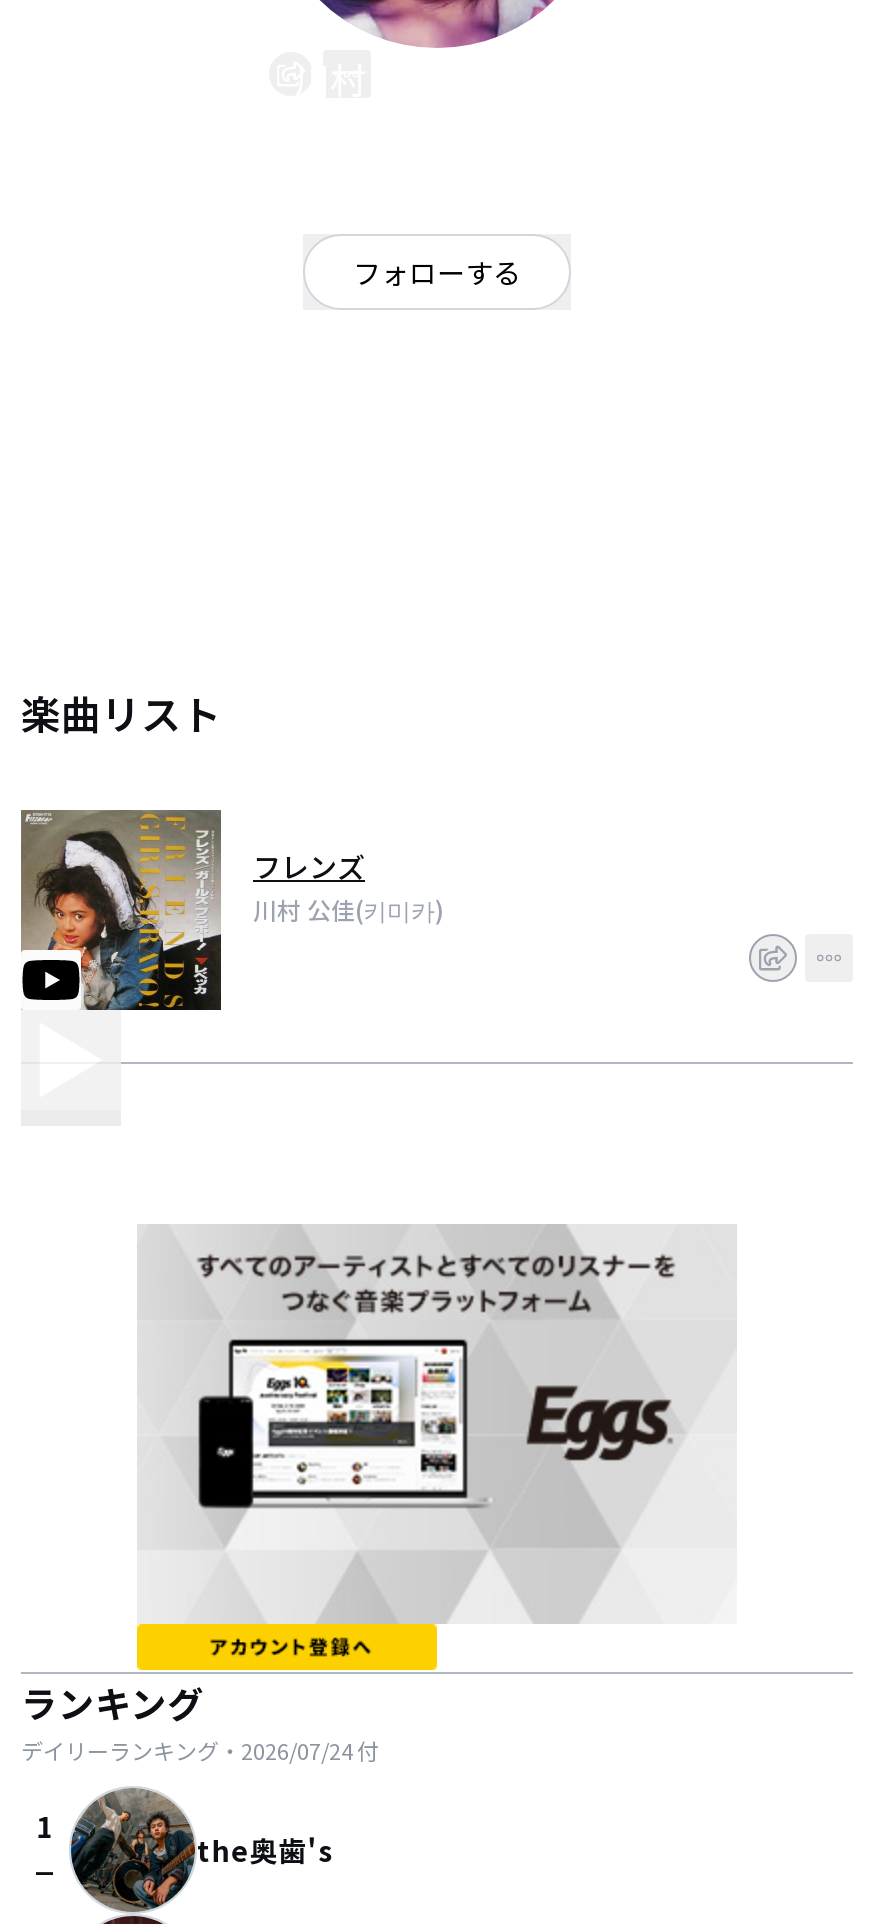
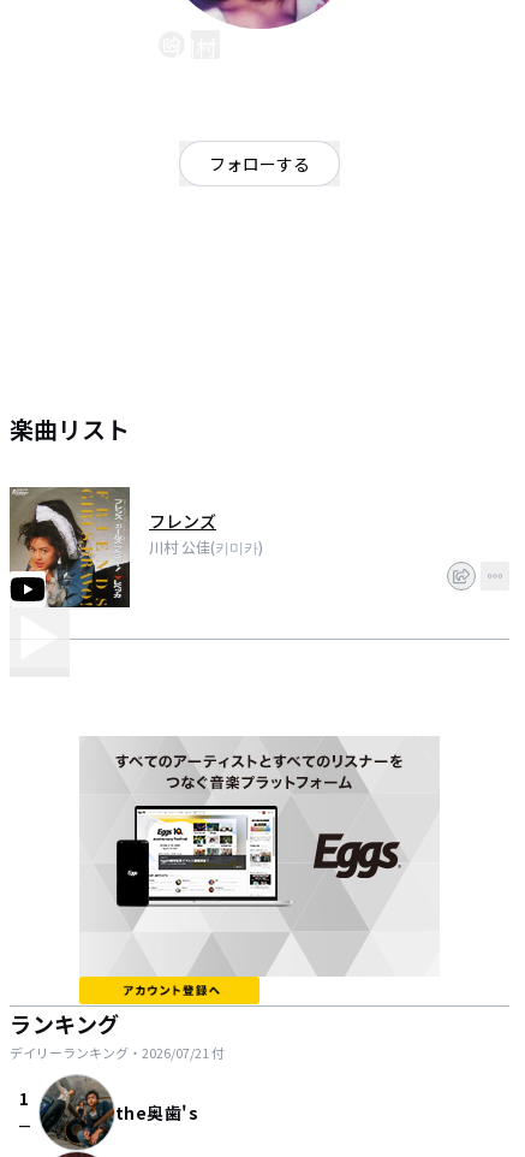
[21,1734,379,1766] デイリーランキング・2026/07/24付 -> [10,1043,225,1062] デイリーランキング・2026/07/21付

